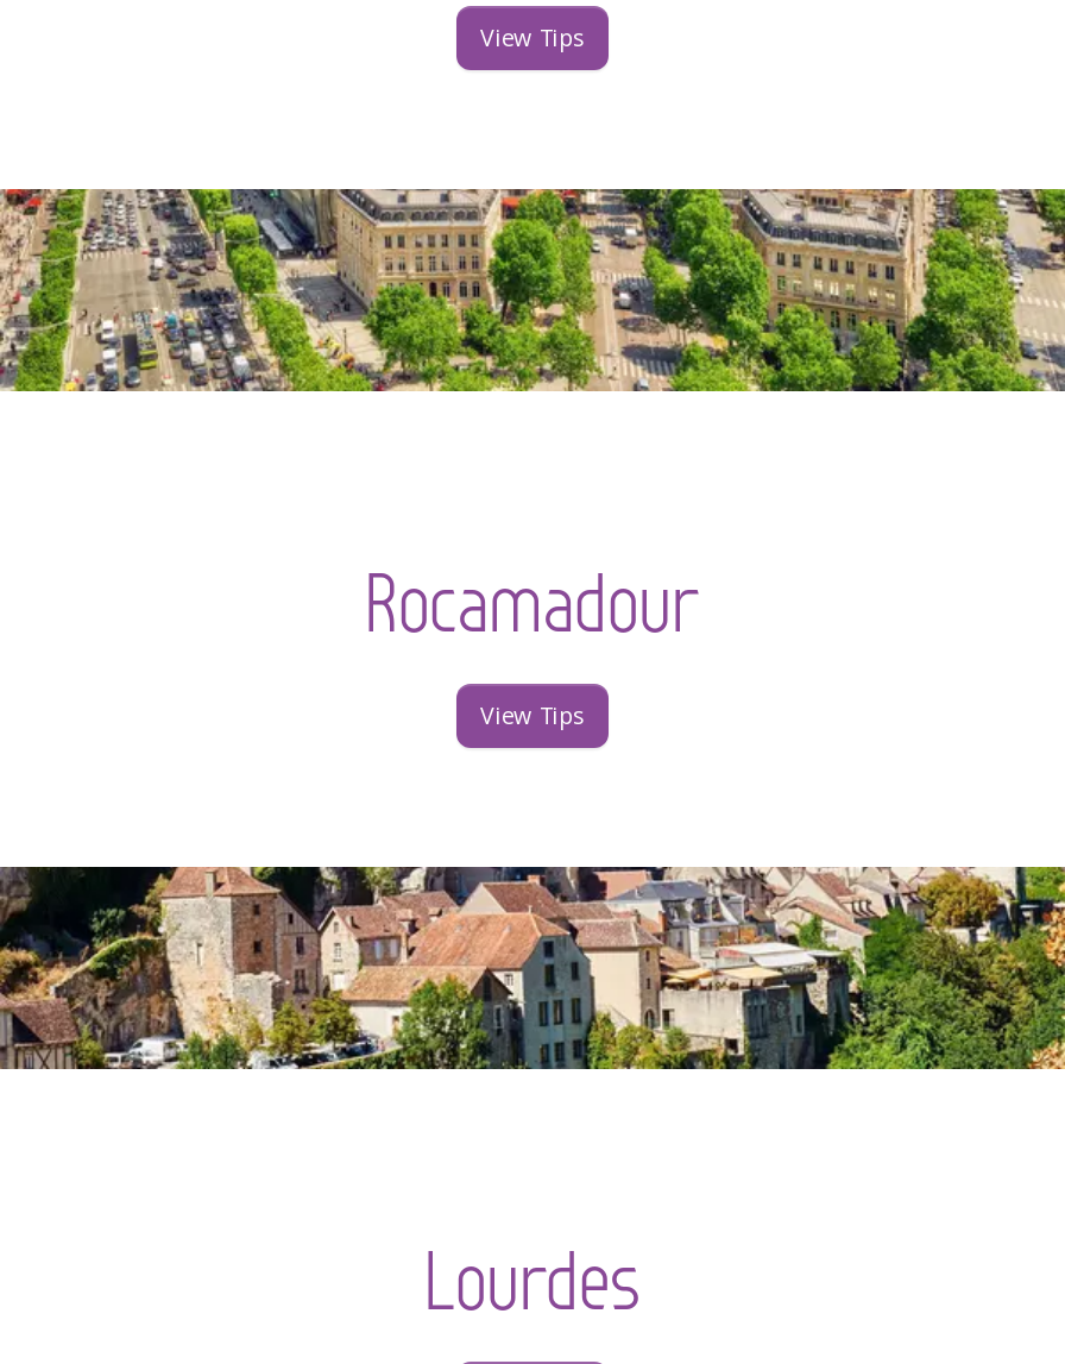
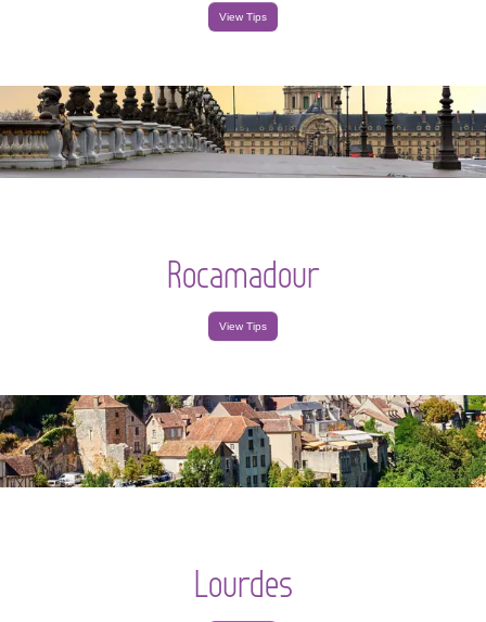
[7,187,1058,394] [image] -> [3,85,483,178] [image]

